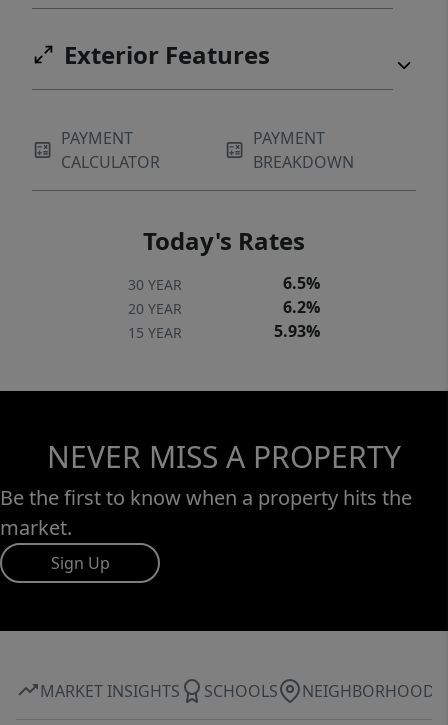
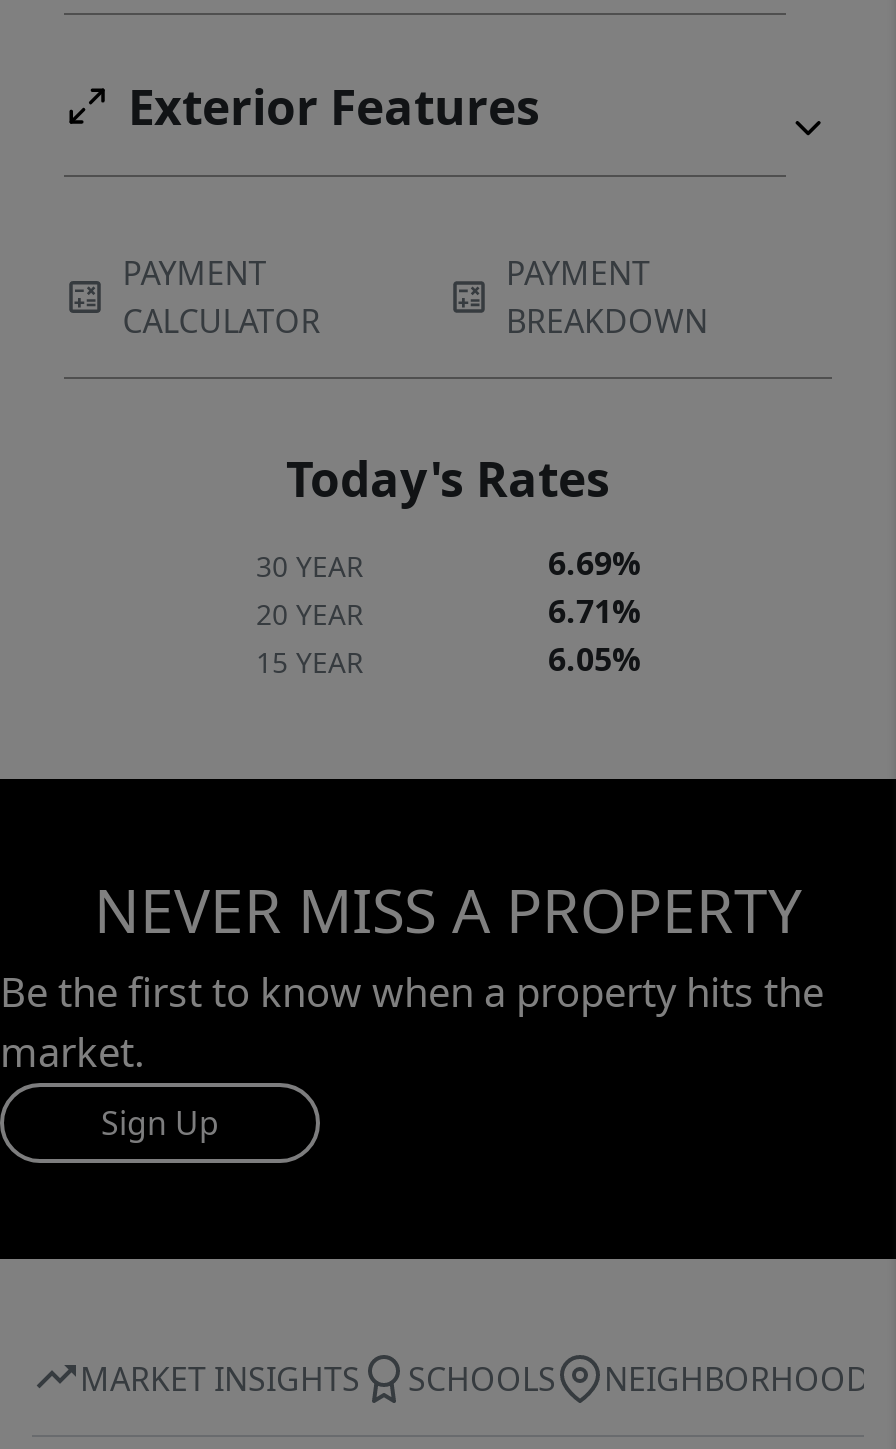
[283,272,320,294] 6.5% -> [548,541,640,585] 6.69%
[283,296,320,318] 6.2% -> [548,589,640,633] 6.71%
[274,320,320,342] 5.93% -> [548,637,640,681] 6.05%

